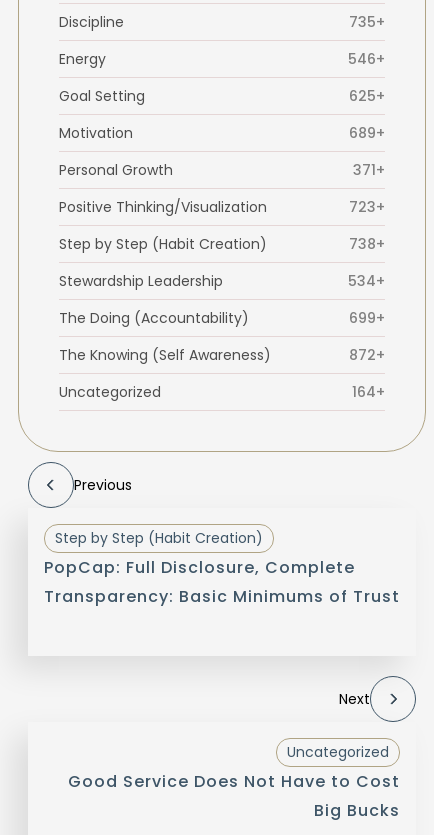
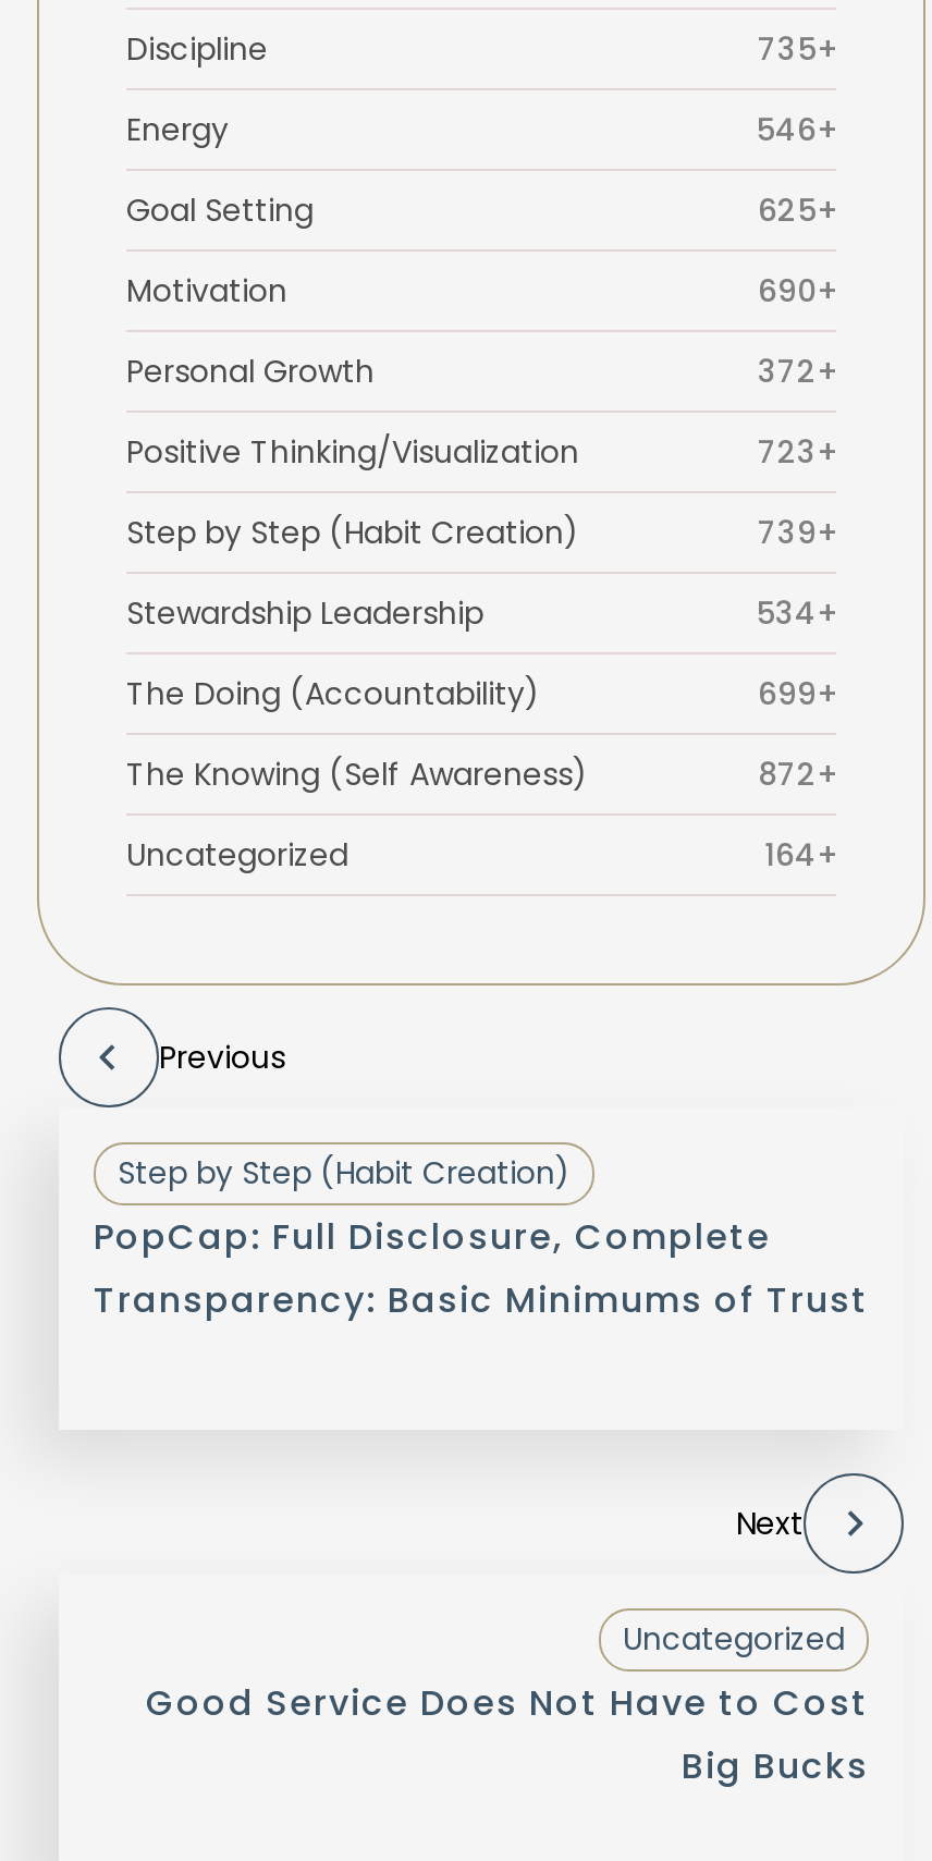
[349,123,385,143] 689+ -> [758,269,836,312] 690+
[353,160,385,180] 371+ -> [758,349,836,393] 372+
[349,234,385,254] 738+ -> [758,510,836,554] 739+

